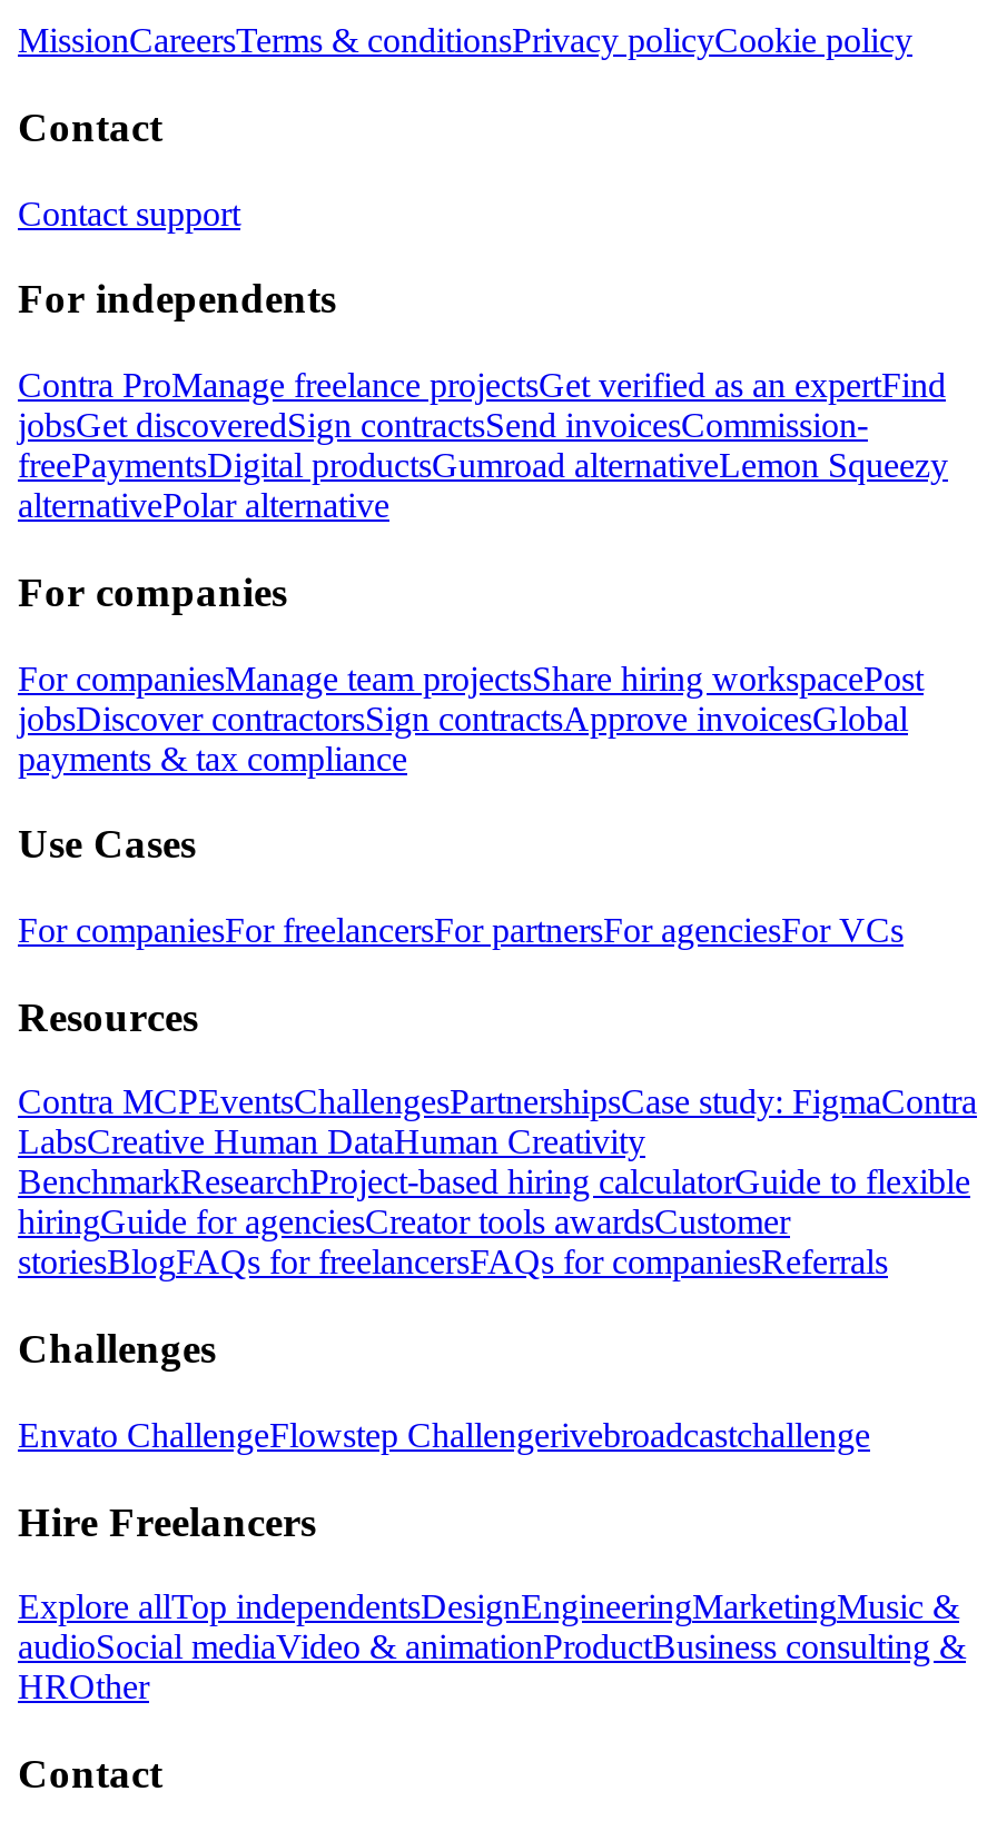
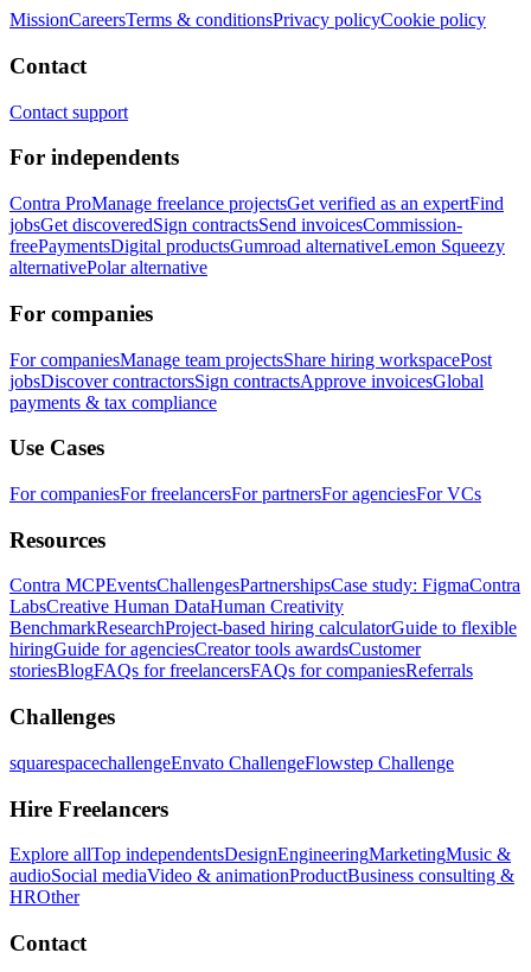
[18,1416,870,1454] Envato ChallengeFlowstep Challengerivebroadcastchallenge -> [9,753,454,773] squarespacechallengeEnvato ChallengeFlowstep Challenge

